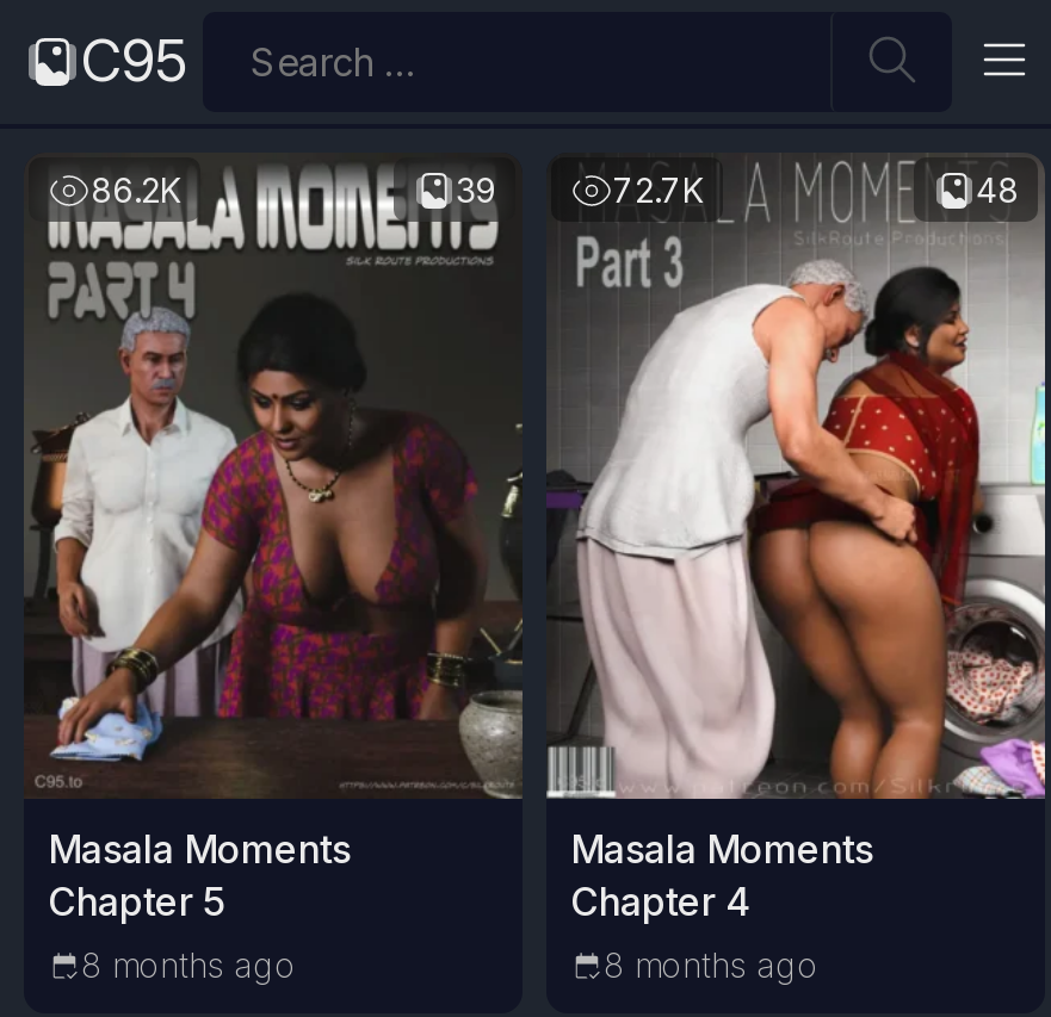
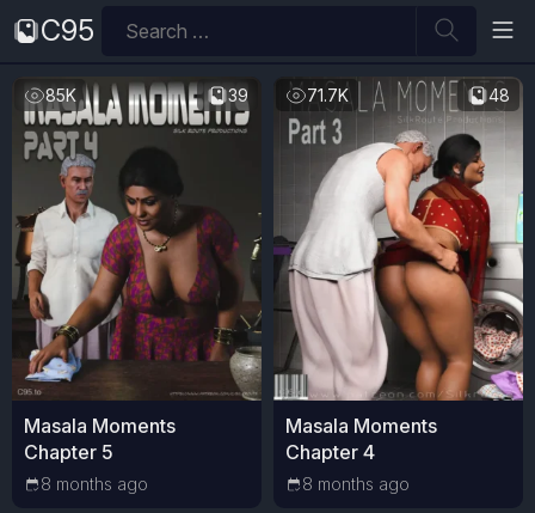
[91,169,181,210] 86.2K -> [45,85,76,105] 85K
[613,169,704,210] 72.7K -> [307,85,349,105] 71.7K

